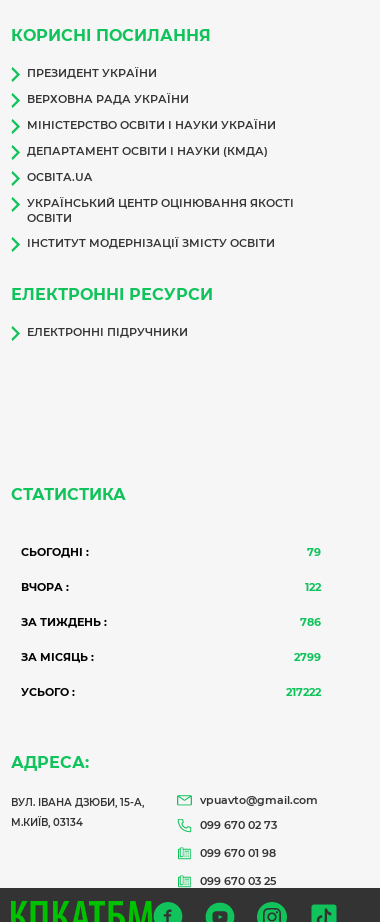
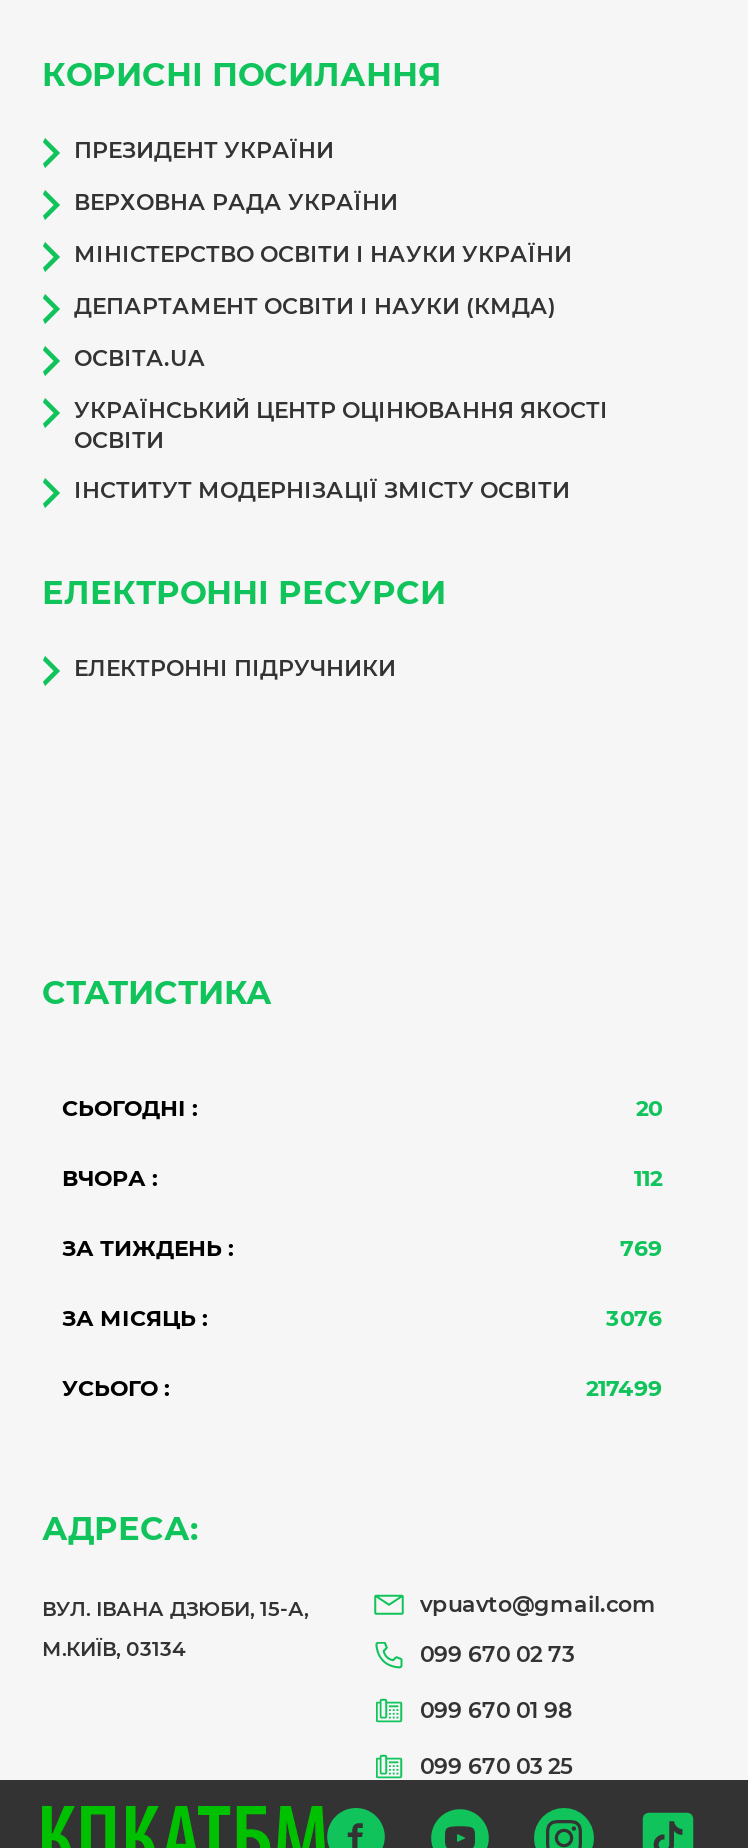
[307,545,321,559] 79 -> [636,1094,662,1122] 20
[305,580,321,594] 122 -> [634,1164,662,1192] 112
[300,615,321,629] 786 -> [620,1234,662,1262] 769
[294,650,321,664] 2799 -> [606,1304,662,1332] 3076
[286,685,321,699] 217222 -> [586,1374,662,1402] 217499

